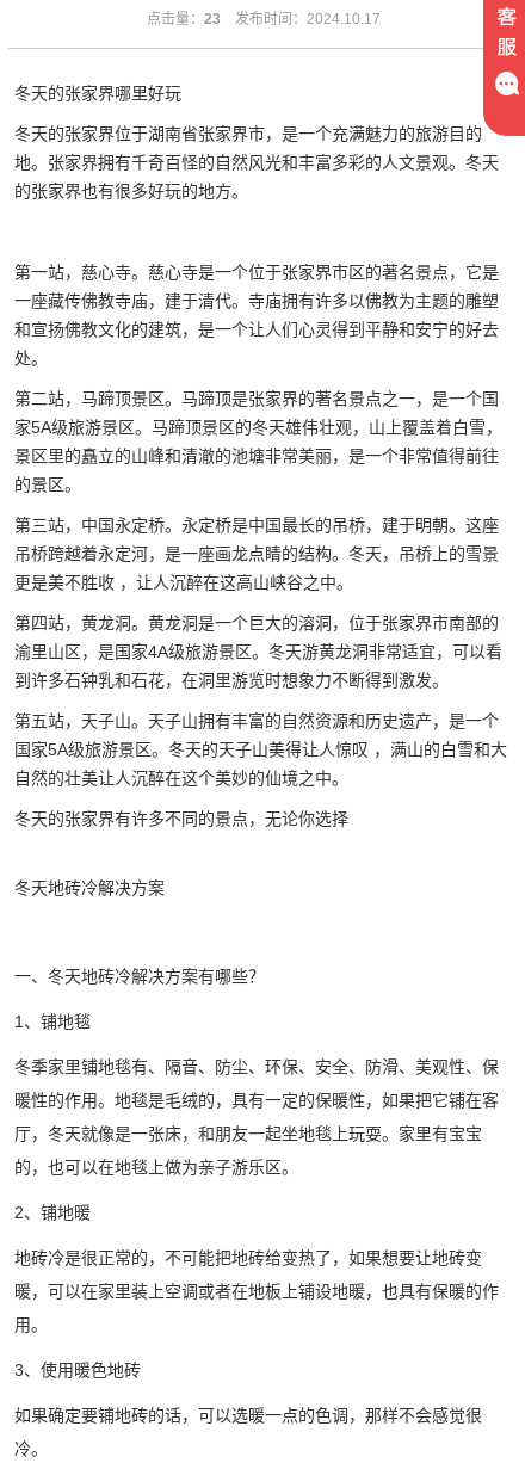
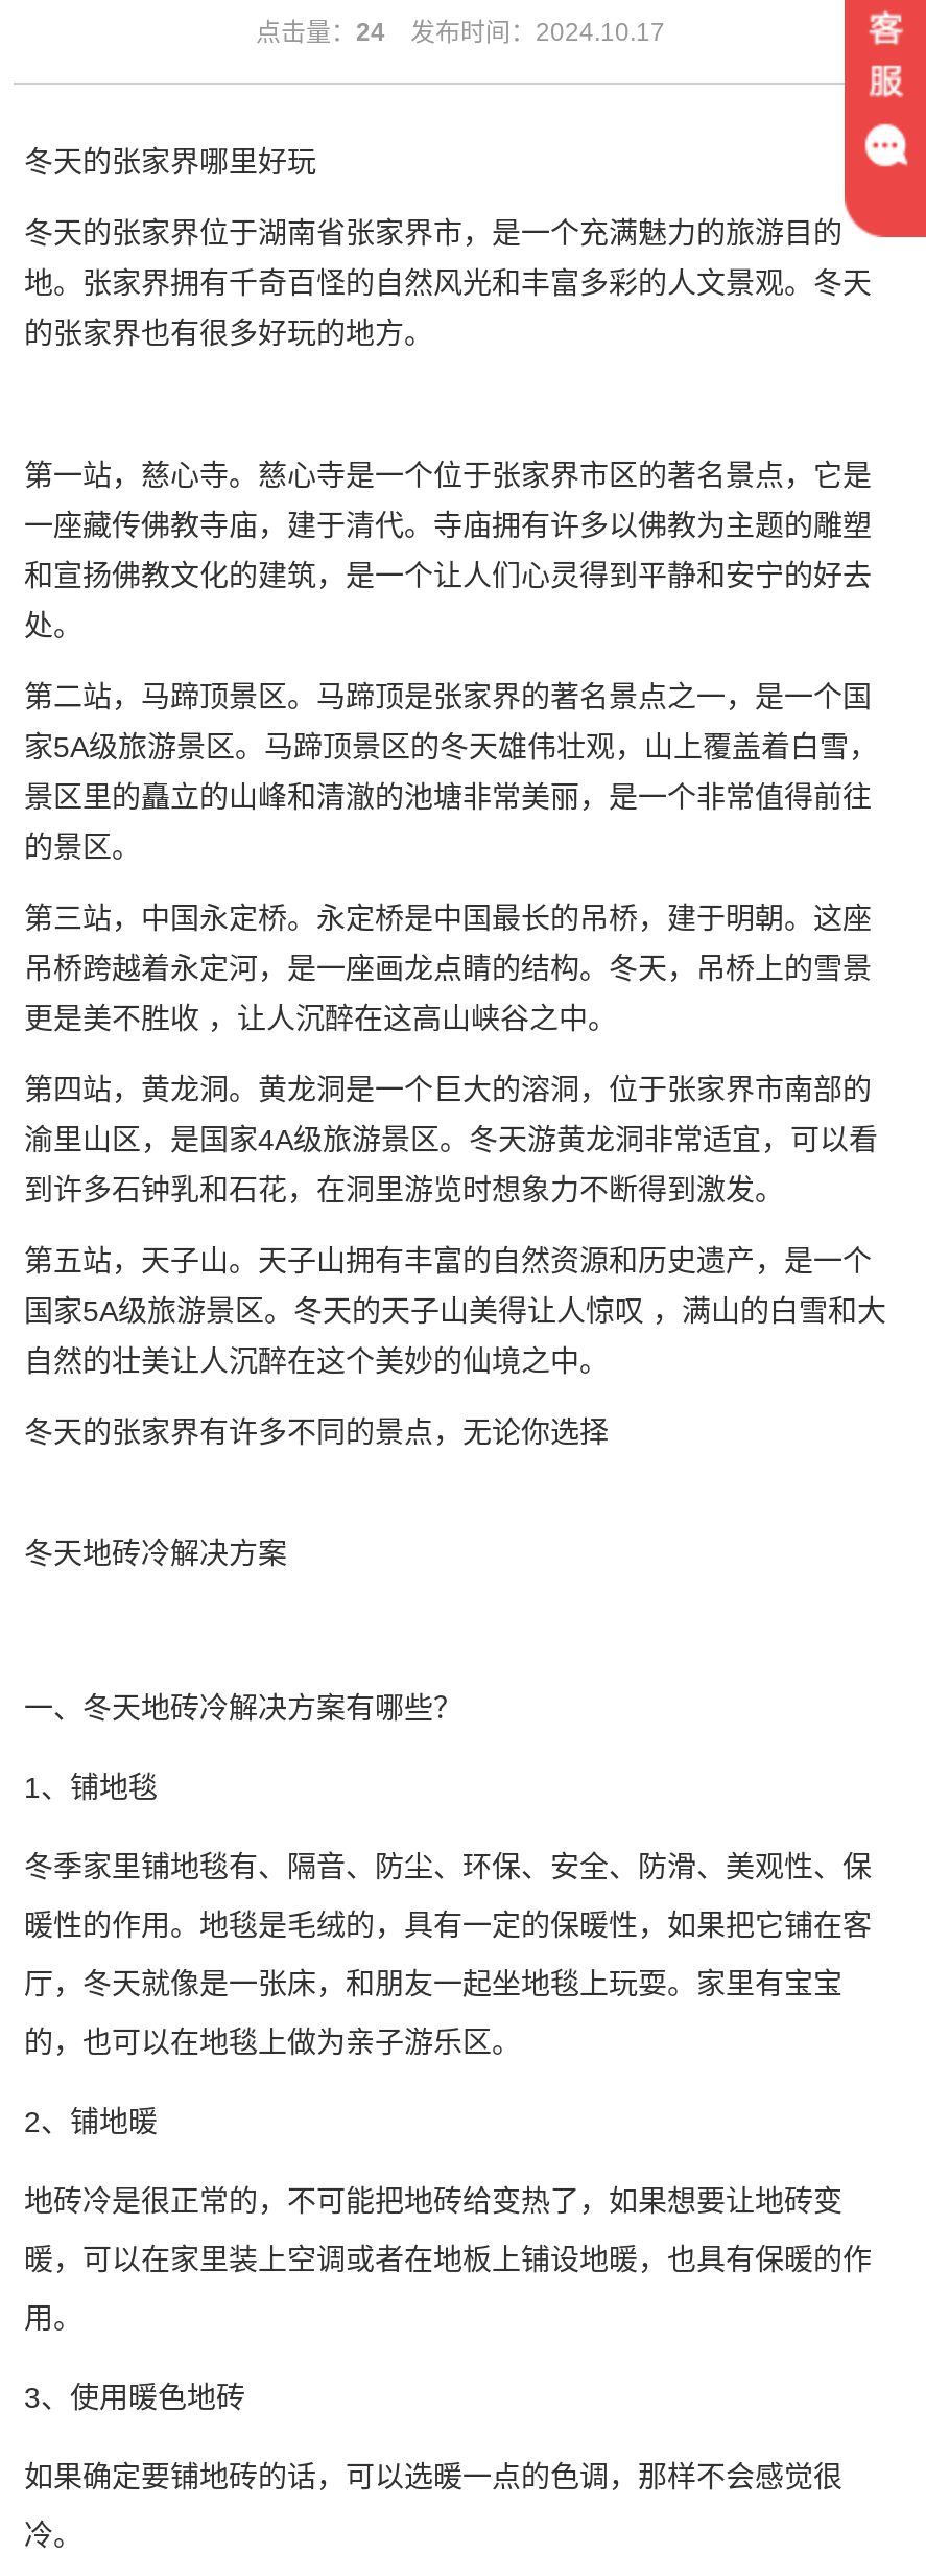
[147,11,381,27] 点击量：23 发布时间：2024.10.17 -> [256,18,665,47] 点击量：24 发布时间：2024.10.17

